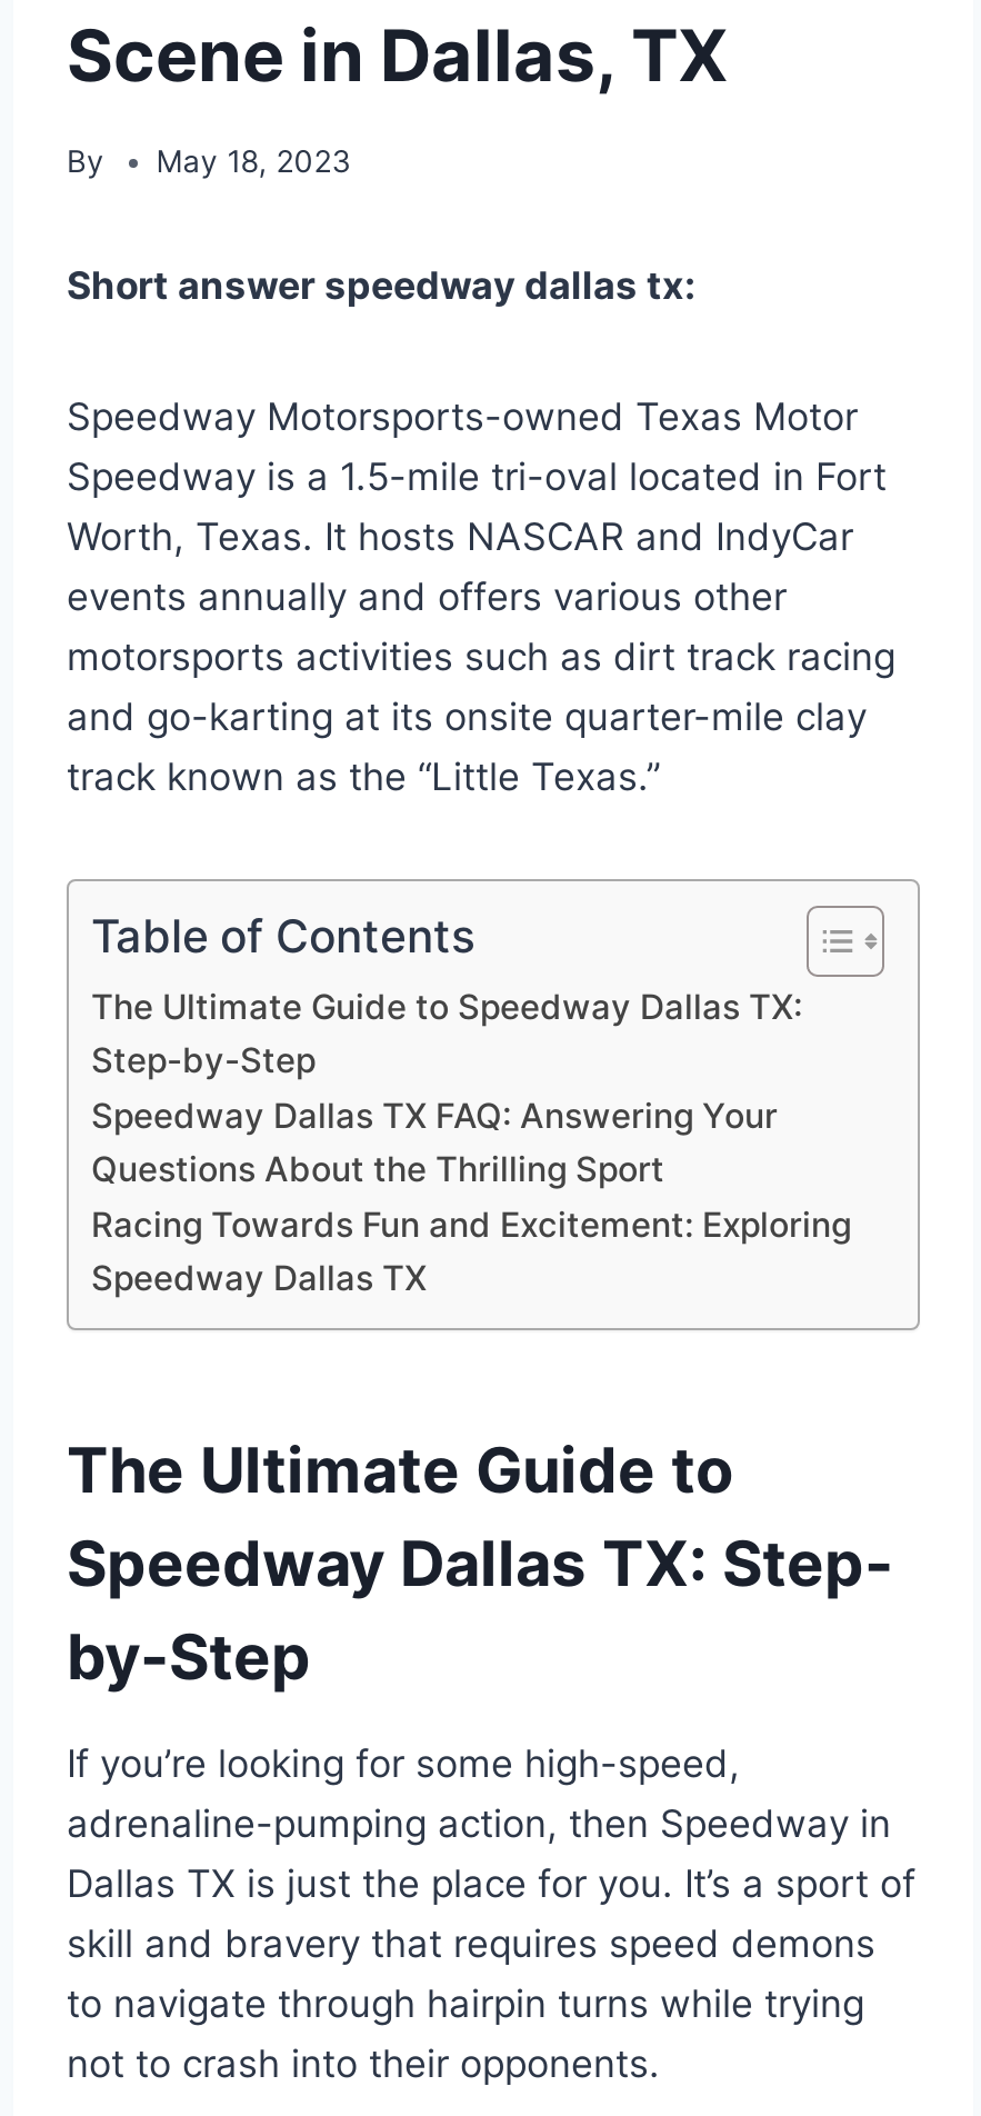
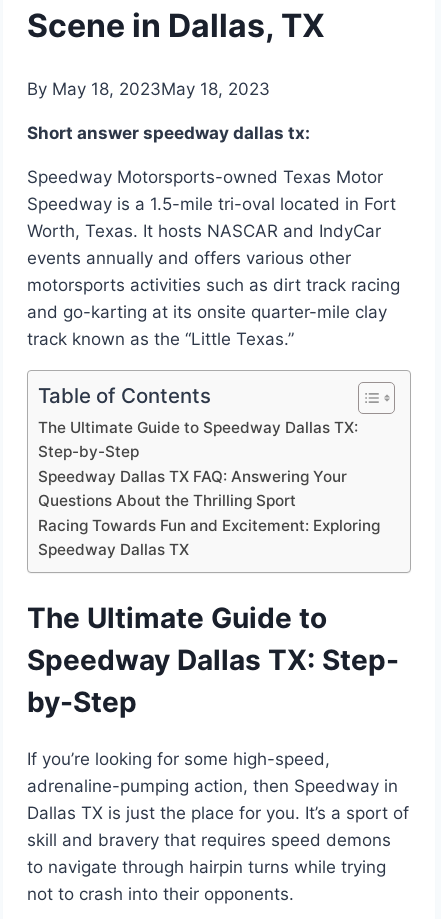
[67,144,352,180] By | May 18, 2023 -> [27,79,270,99] By May 18, 2023May 18, 2023

